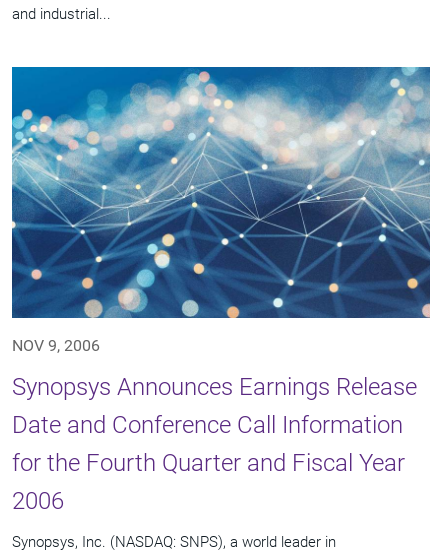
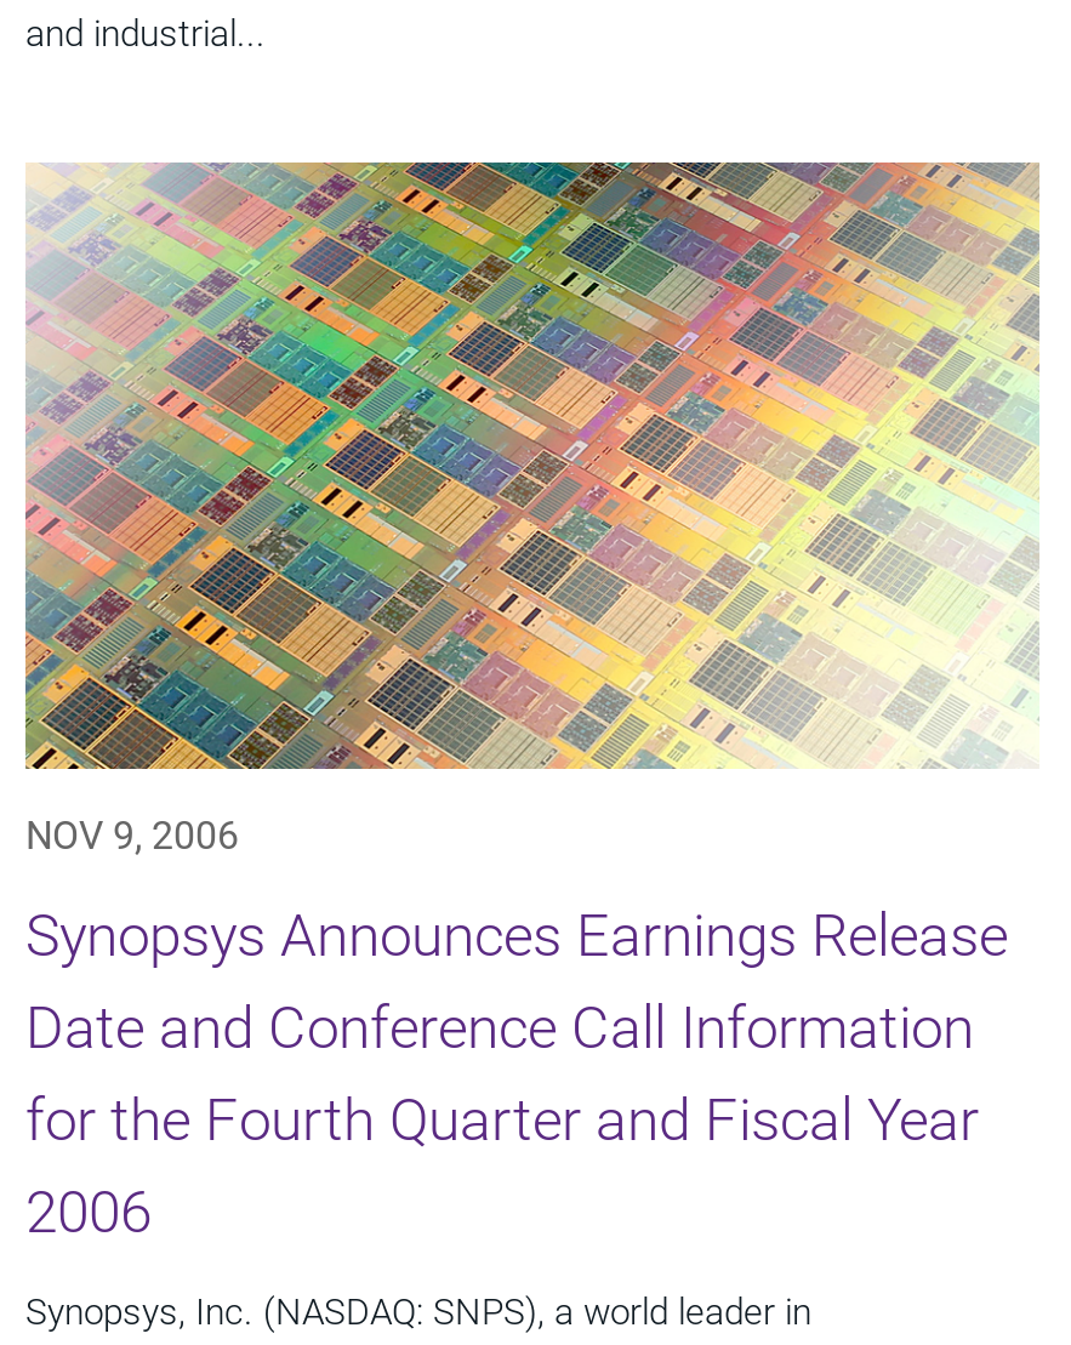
[11,66,431,319] [image] -> [23,159,1042,773] [image]

